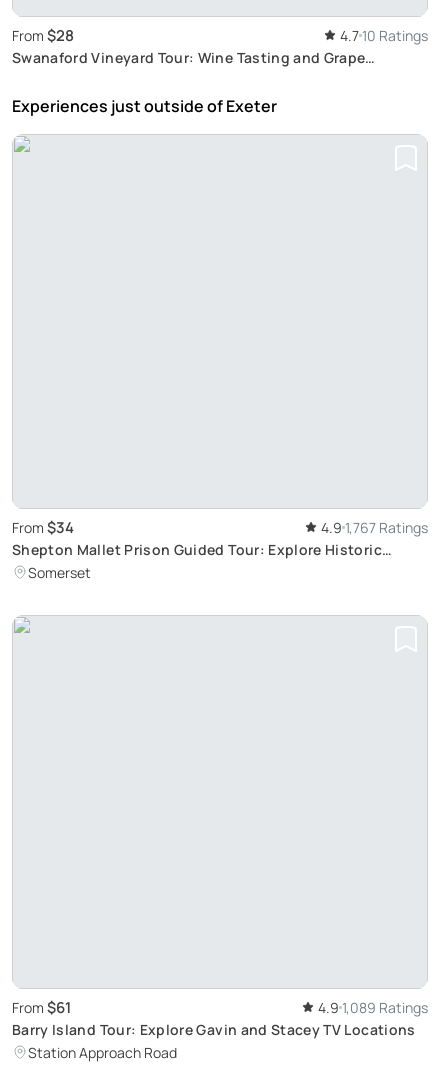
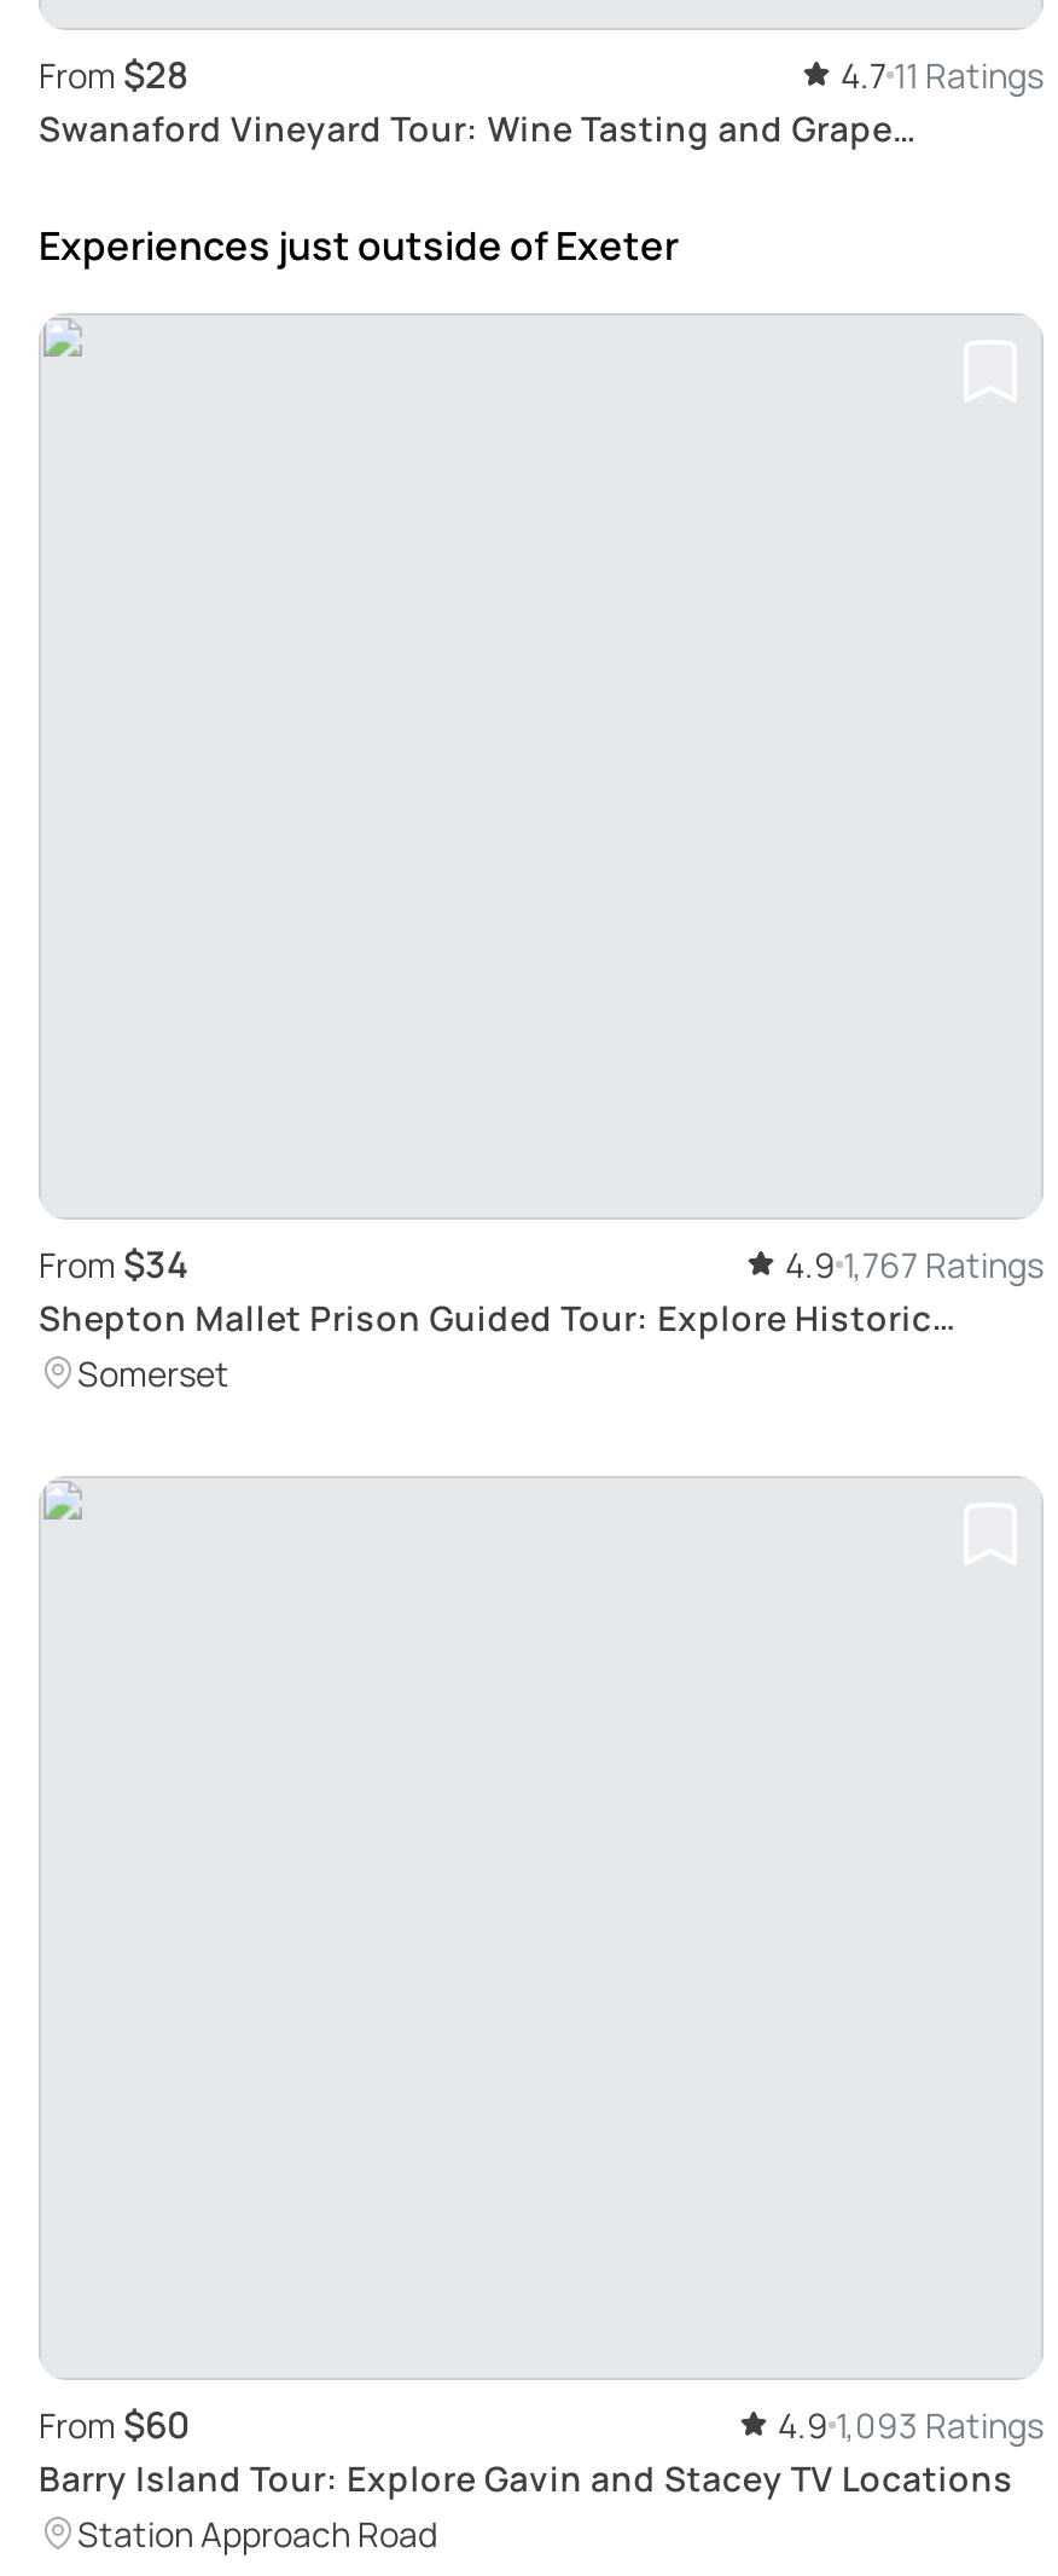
[340,26,428,45] 4.7 10 Ratings -> [841,52,1044,98] 4.7 11 Ratings
[12,997,71,1018] From $61 -> [39,2400,191,2450] From $60
[318,998,428,1017] 4.9 1,089 Ratings -> [778,2402,1044,2448] 4.9 1,093 Ratings

